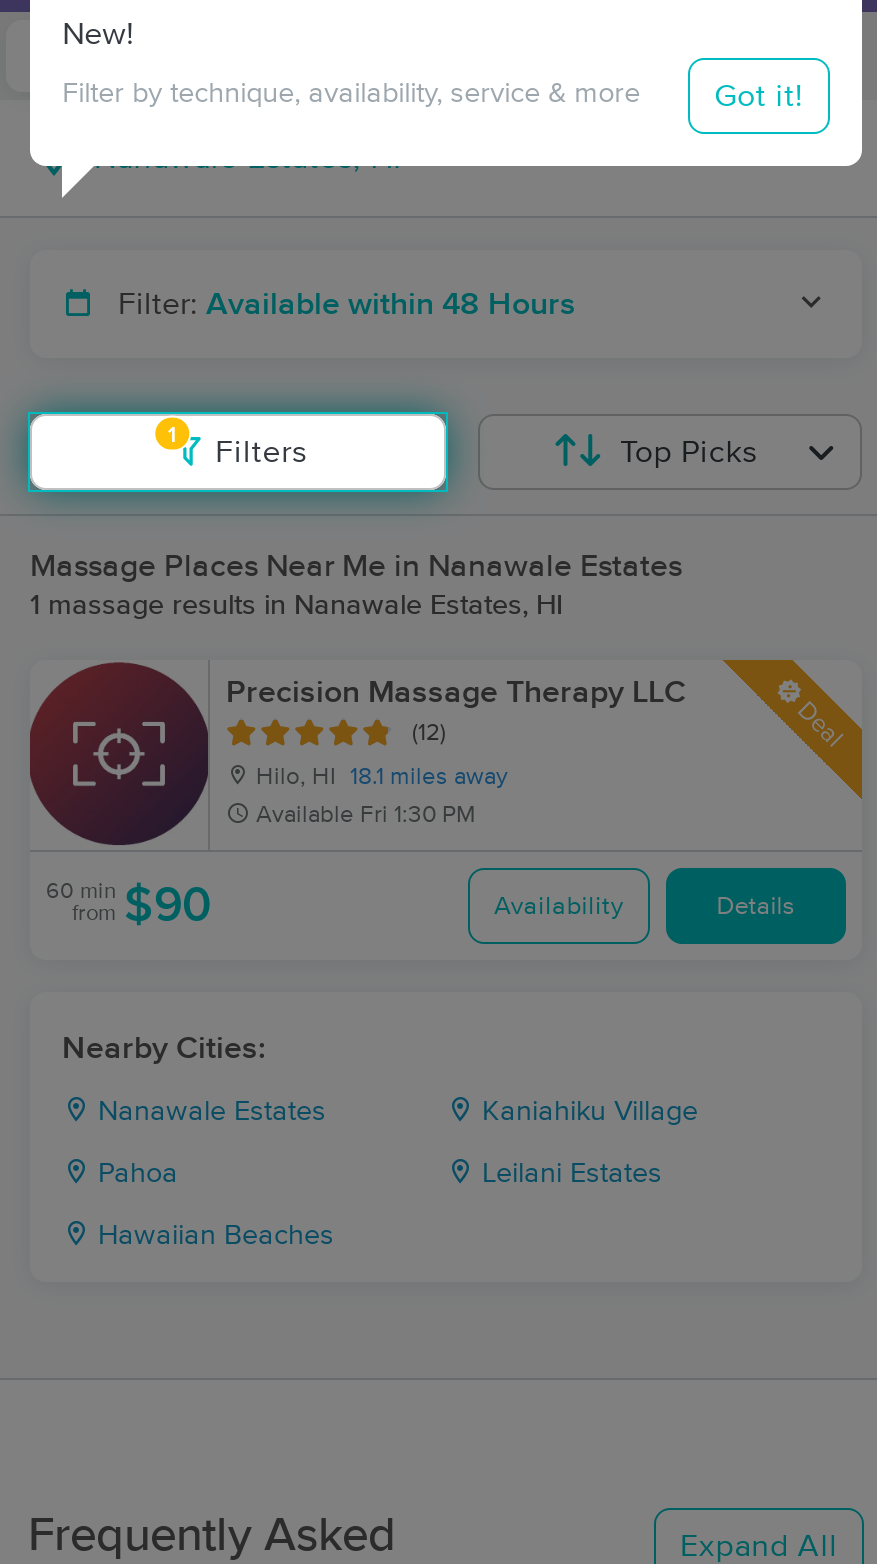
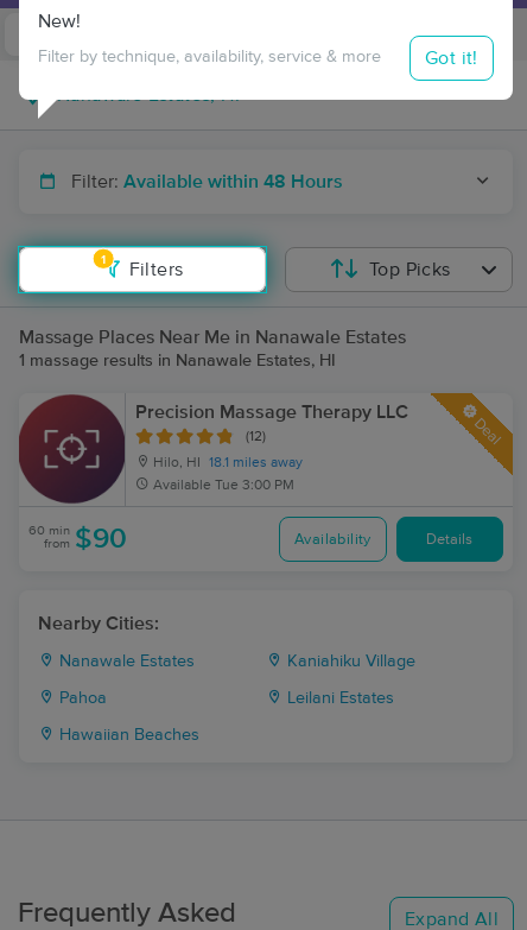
[256,804,476,828] Available Fri 1:30 PM -> [153,479,294,493] Available Tue 3:00 PM

